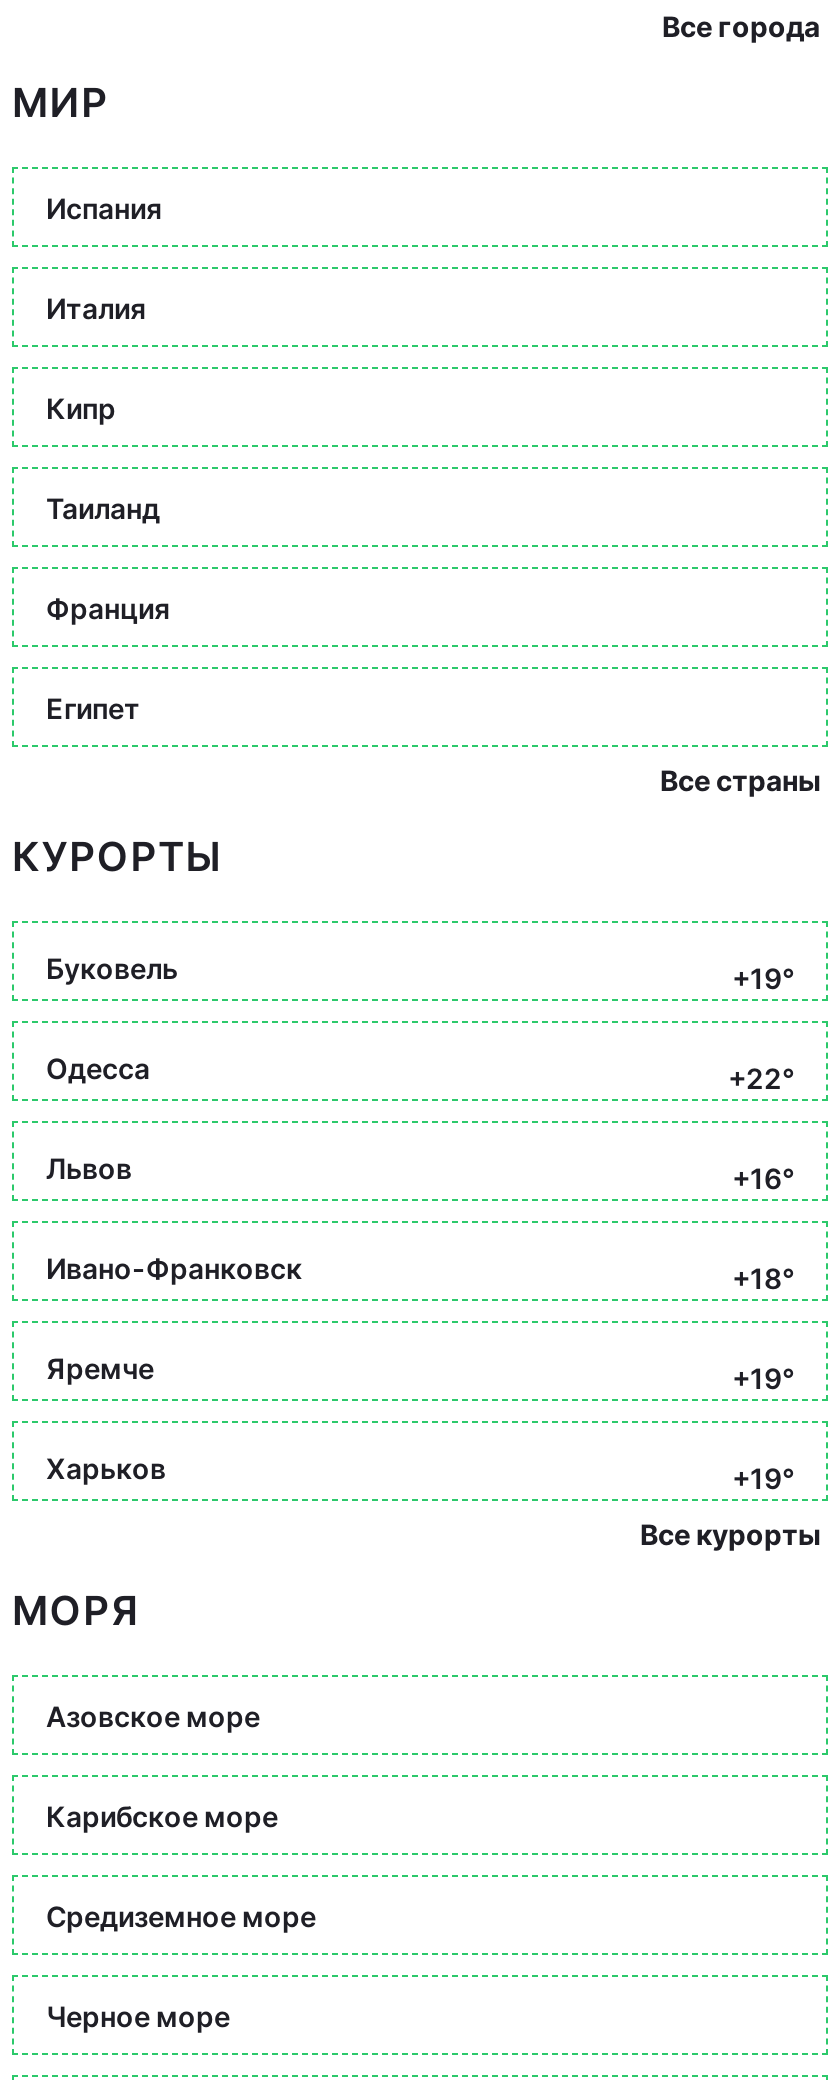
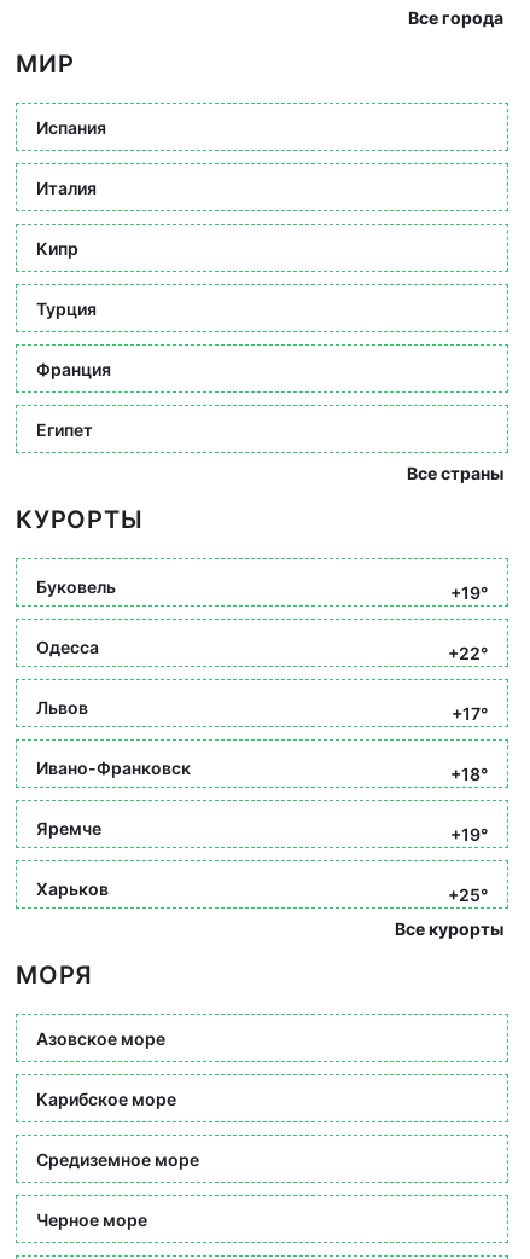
[46,490,160,524] Таиланд -> [36,298,97,318] Турция
[732,1161,794,1195] +16° -> [452,703,488,724] +17°
[732,1461,794,1495] +19° -> [448,884,488,905] +25°

